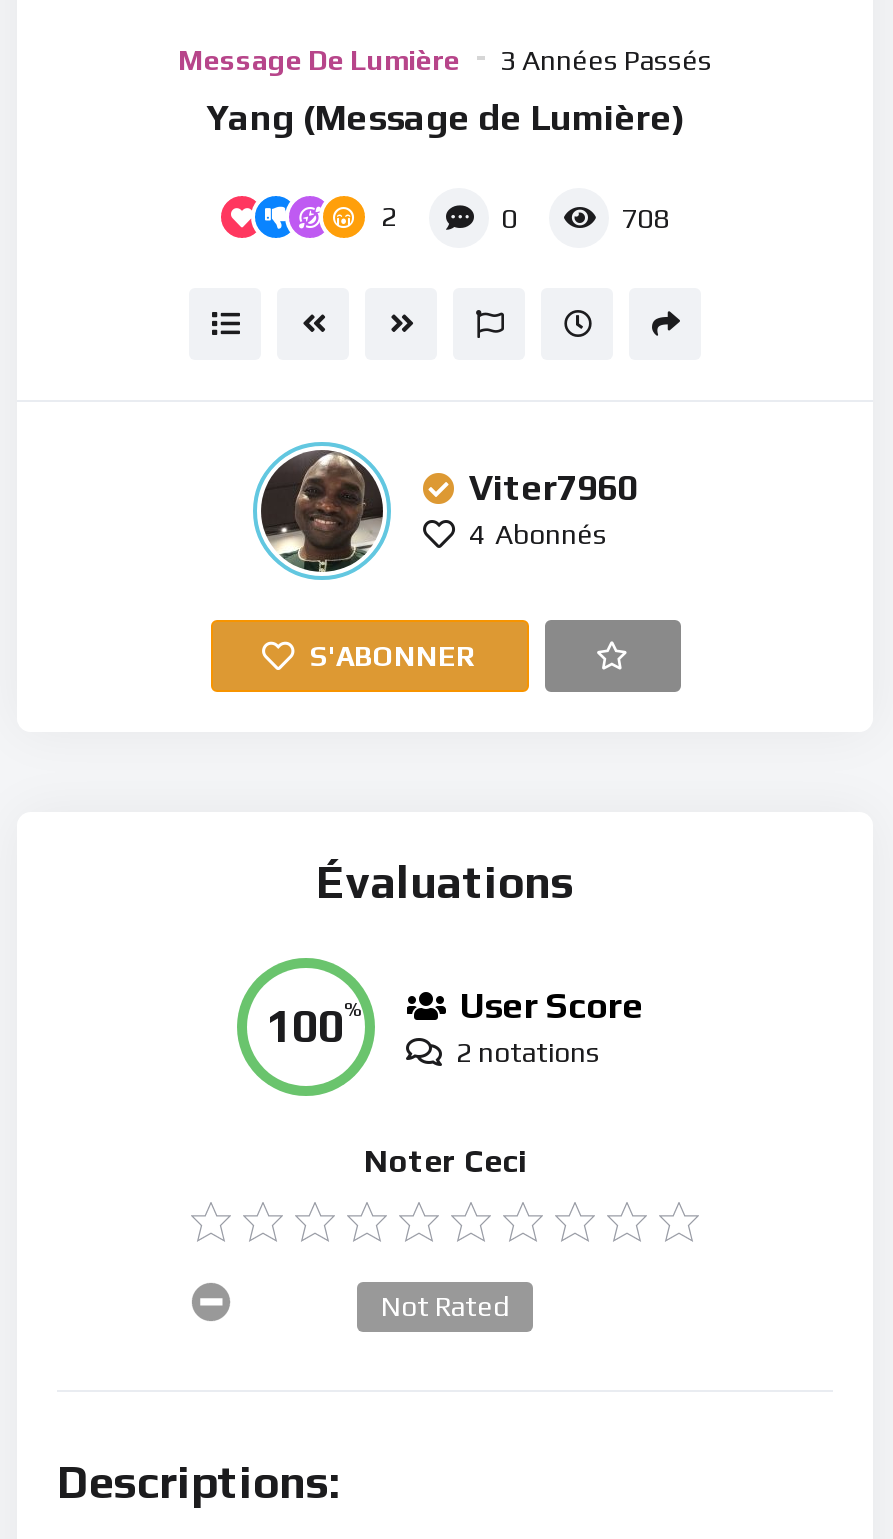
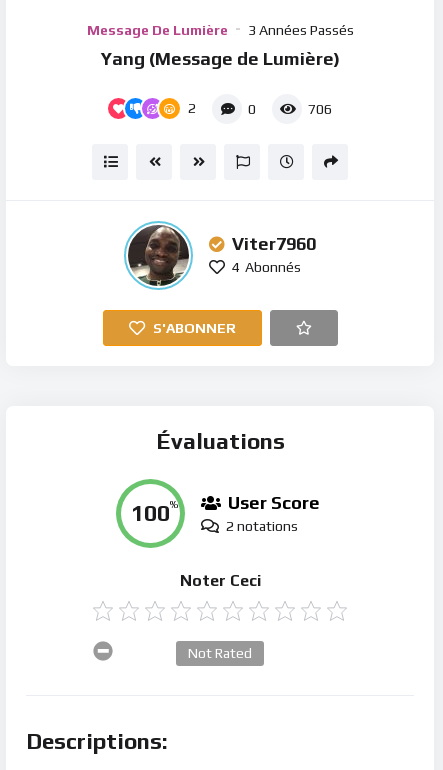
[621,201,669,233] 708 -> [308,101,332,117] 706

